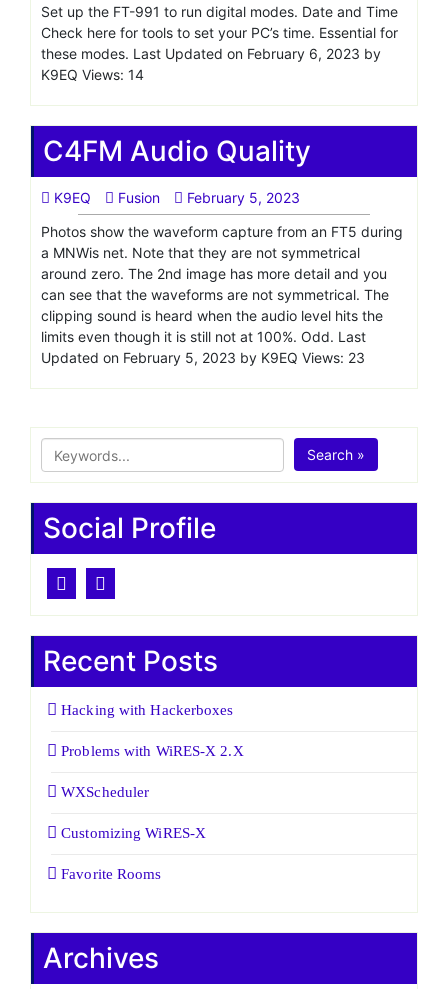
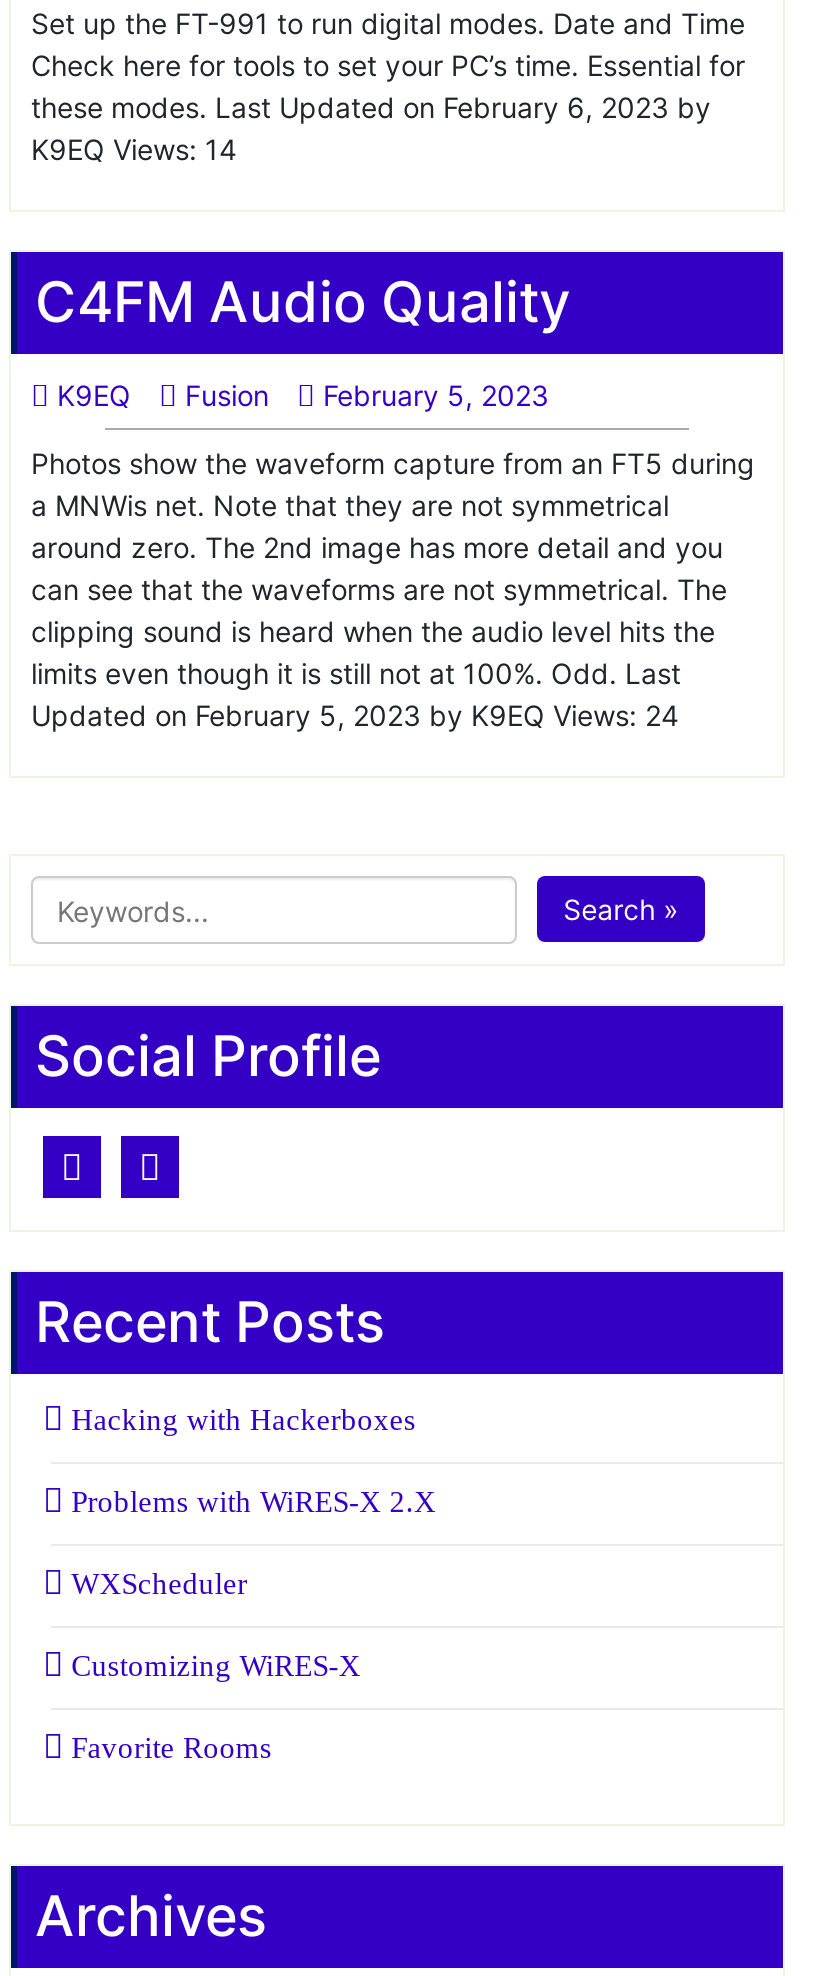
[41,349,365,366] Updated on February 5, 2023 by K9EQ Views: 23 -> [31,698,679,732] Updated on February 5, 2023 by K9EQ Views: 24

